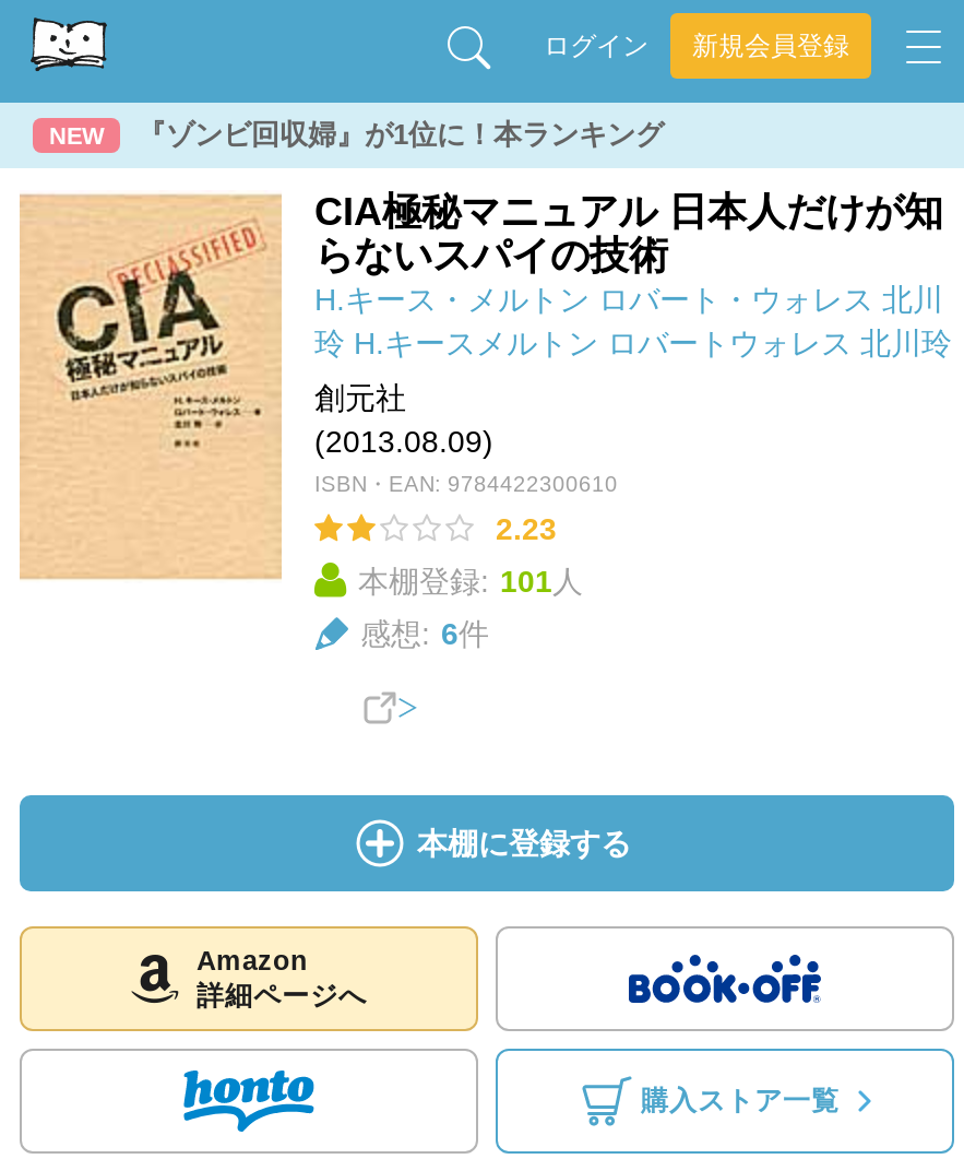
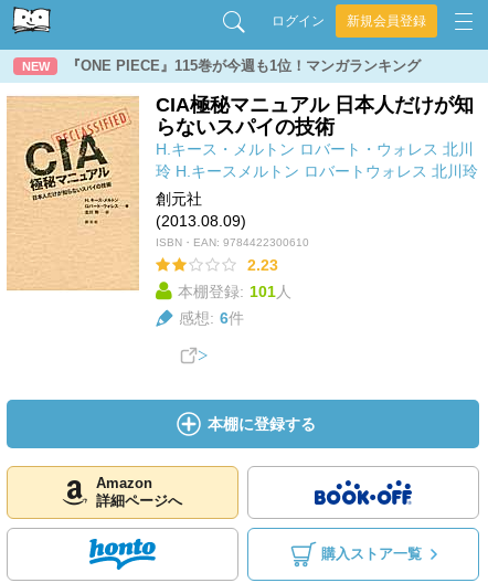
[138,118,664,151] 『ゾンビ回収婦』が1位に！本ランキング -> [66,57,421,74] 『ONE PIECE』115巻が今週も1位！マンガランキング

